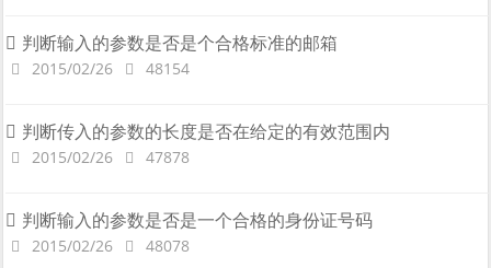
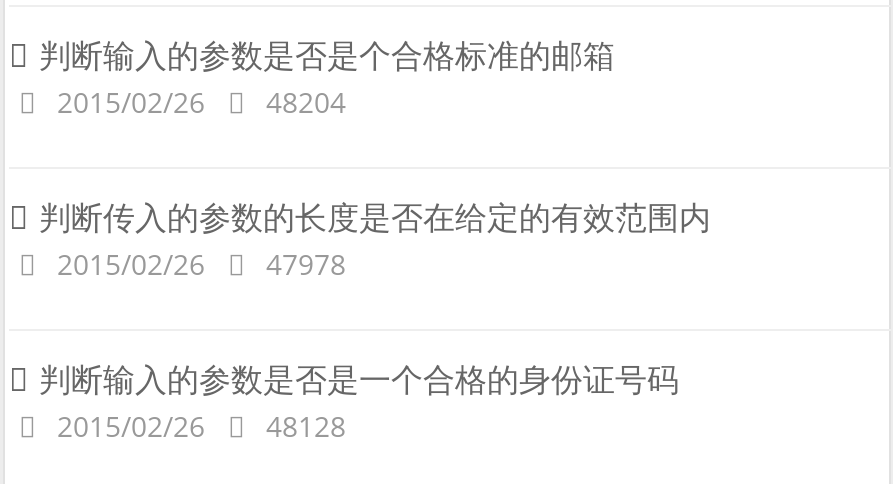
[32,58,190,79] 2015/02/26 48154 -> [57,83,346,121] 2015/02/26 48204
[32,147,190,167] 2015/02/26 47878 -> [57,245,346,283] 2015/02/26 47978
[32,235,190,256] 2015/02/26 48078 -> [57,407,346,445] 2015/02/26 48128

